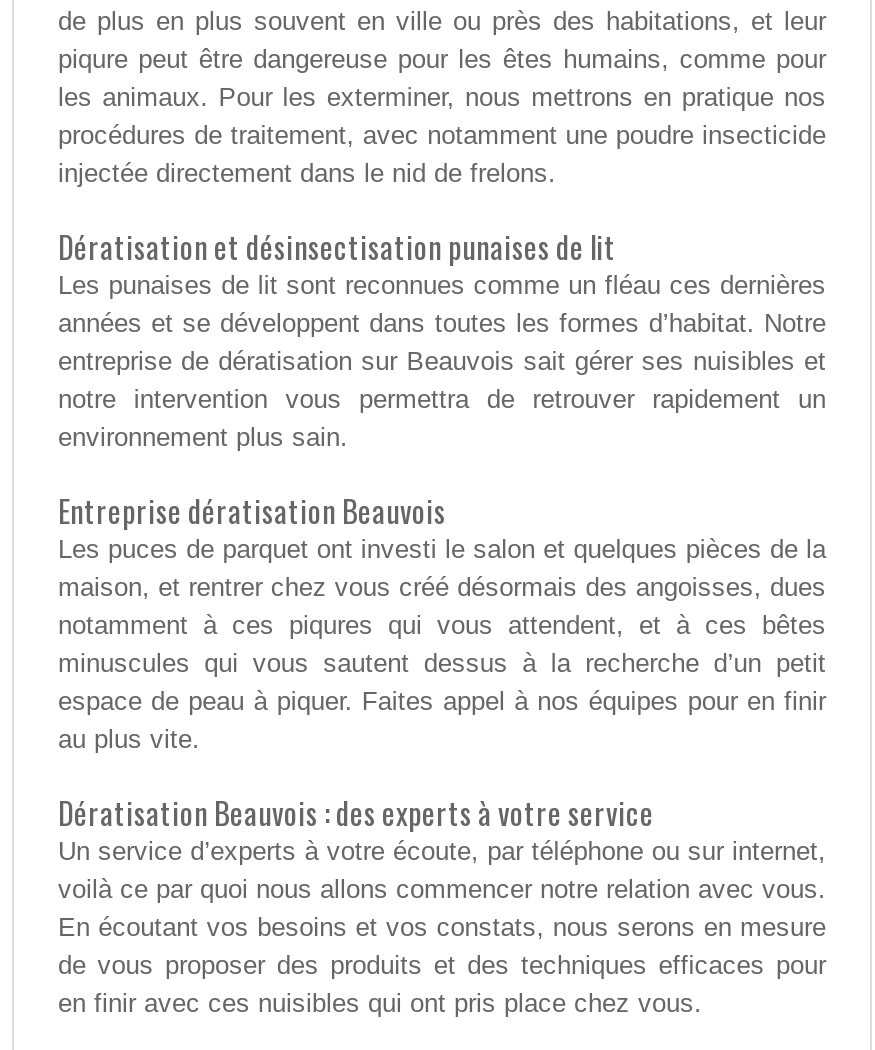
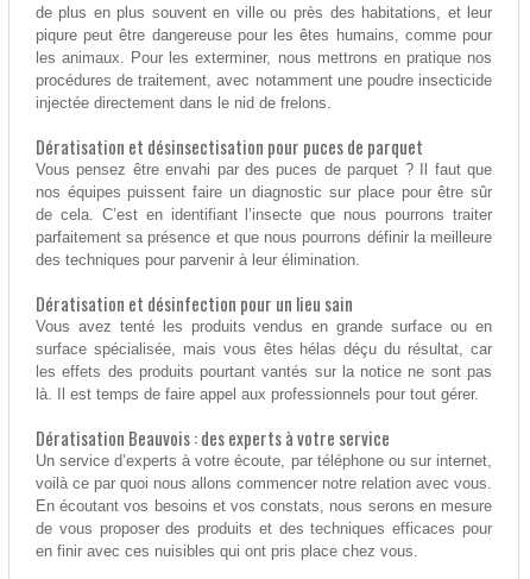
[58,225,826,453] Dératisation et désinsectisation punaises de lit | Les punaises de lit sont reconnues comme un fléau ces dernières | années et se développent dans toutes les formes d’habitat. Notre | entreprise de dératisation sur Beauvois sait gérer ses nuisibles et | notre intervention vous permettra de retrouver rapidement un | environnement plus sain. -> [36,134,492,269] Dératisation et désinsectisation pour puces de parquet | Vous pensez être envahi par des puces de parquet ? Il faut que | nos équipes puissent faire un diagnostic sur place pour être sûr | de cela. C’est en identifiant l’insecte que nous pourrons traiter | parfaitement sa présence et que nous pourrons définir la meilleure | des techniques pour parvenir à leur élimination.
[58,489,826,755] Entreprise dératisation Beauvois | Les puces de parquet ont investi le salon et quelques pièces de la | maison, et rentrer chez vous créé désormais des angoisses, dues | notamment à ces piqures qui vous attendent, et à ces bêtes | minuscules qui vous sautent dessus à la recherche d’un petit | espace de peau à piquer. Faites appel à nos équipes pour en finir | au plus vite. -> [36,291,492,404] Dératisation et désinfection pour un lieu sain | Vous avez tenté les produits vendus en grande surface ou en | surface spécialisée, mais vous êtes hélas déçu du résultat, car | les effets des produits pourtant vantés sur la notice ne sont pas | là. Il est temps de faire appel aux professionnels pour tout gérer.

